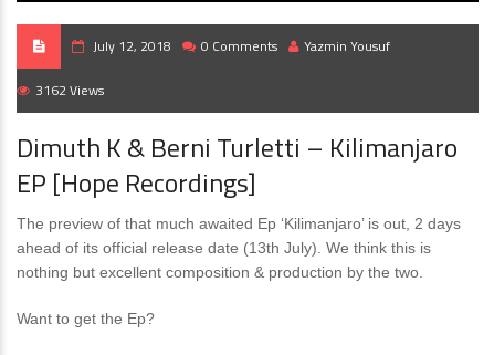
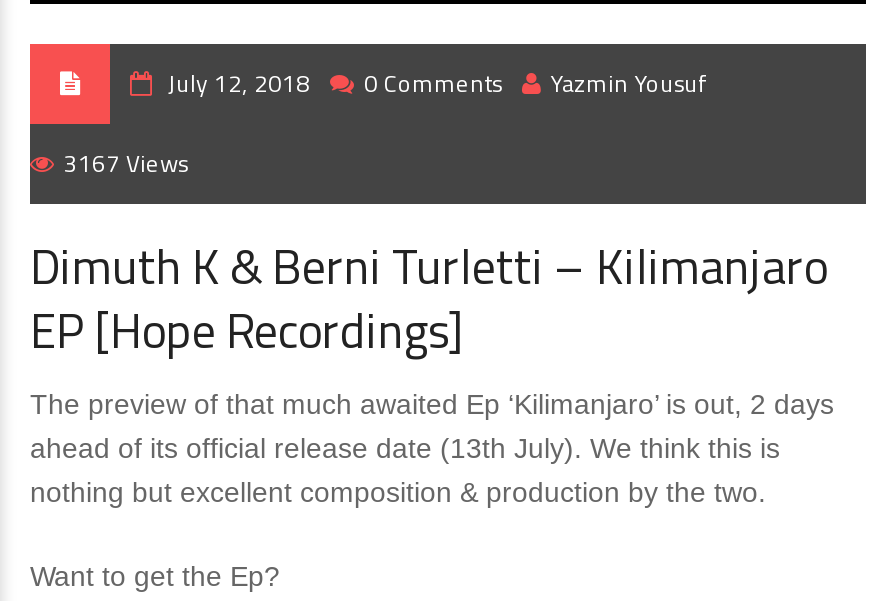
[35,80,104,101] 3162 Views -> [64,144,188,182] 3167 Views

